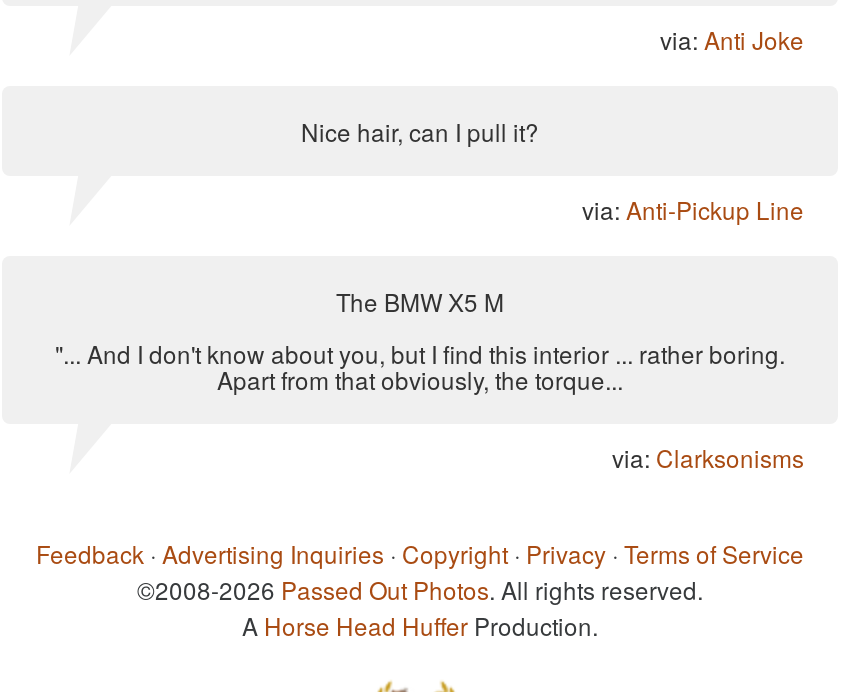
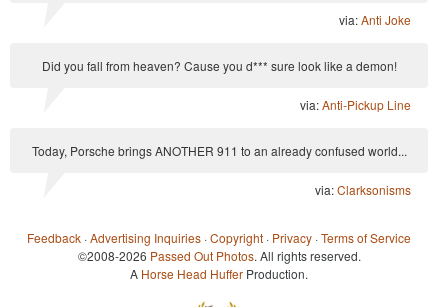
[301,115,539,149] Nice hair, can I pull it? -> [41,57,396,74] Did you fall from heaven? Cause you d*** sure look like a demon!
[55,285,785,397] The BMW X5 M | "... And I don't know about you, but I find this interior ... rather boring. | Apart from that obviously, the torque... -> [31,142,406,159] Today, Porsche brings ANOTHER 911 to an already confused world...

